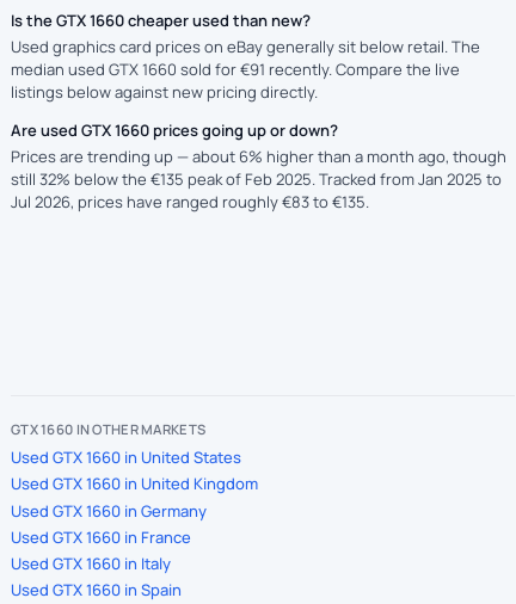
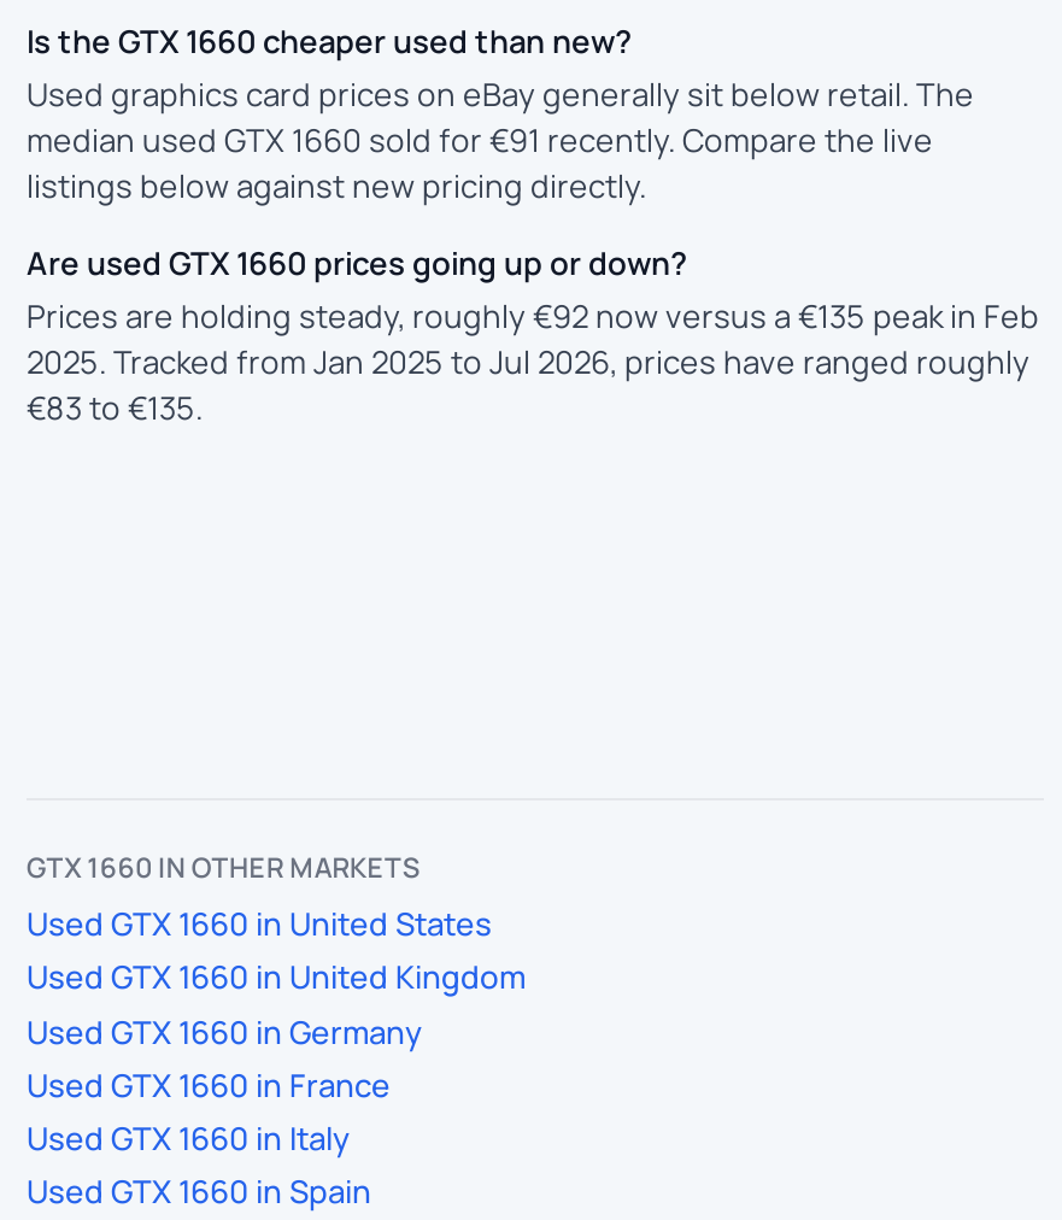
[11,146,506,212] Prices are trending up — about 6% higher than a month ago, though | still 32% below the €135 peak of Feb 2025. Tracked from Jan 2025 to | Jul 2026, prices have ranged roughly €83 to €135. -> [27,294,1039,429] Prices are holding steady, roughly €92 now versus a €135 peak in Feb | 2025. Tracked from Jan 2025 to Jul 2026, prices have ranged roughly | €83 to €135.

